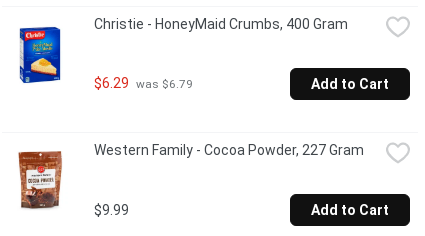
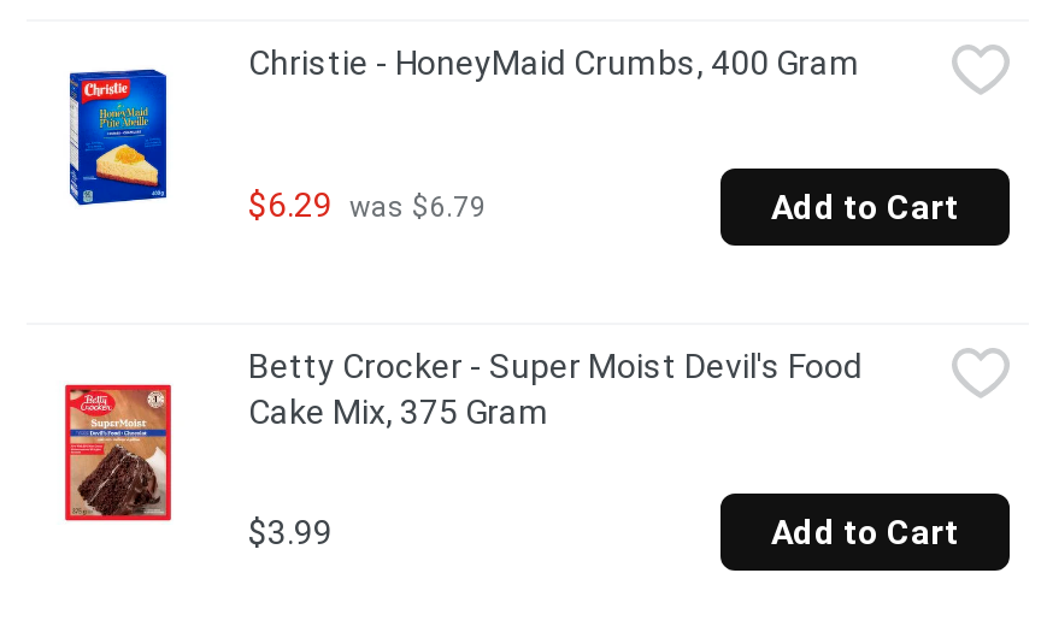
[18,142,364,210] [image] | Western Family - Cocoa Powder, 227 Gram -> [63,347,863,522] [image] | Betty Crocker - Super Moist Devil's Food | Cake Mix, 375 Gram
[94,202,129,218] $9.99 -> [248,512,333,551] $3.99

